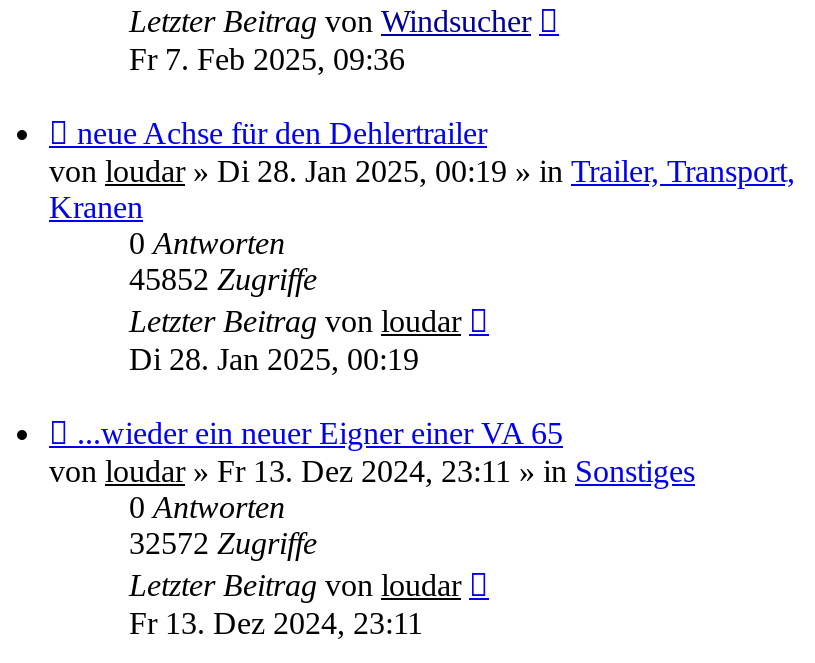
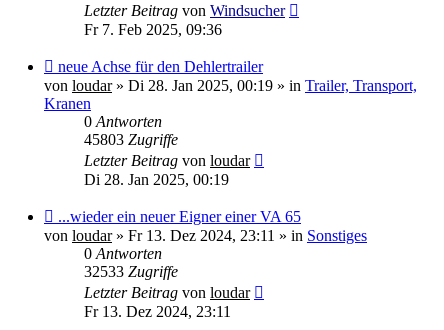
[129,262,317,296] 45852 Zugriffe -> [84,131,178,148] 45803 Zugriffe
[129,526,317,560] 32572 Zugriffe -> [84,263,178,280] 32533 Zugriffe

